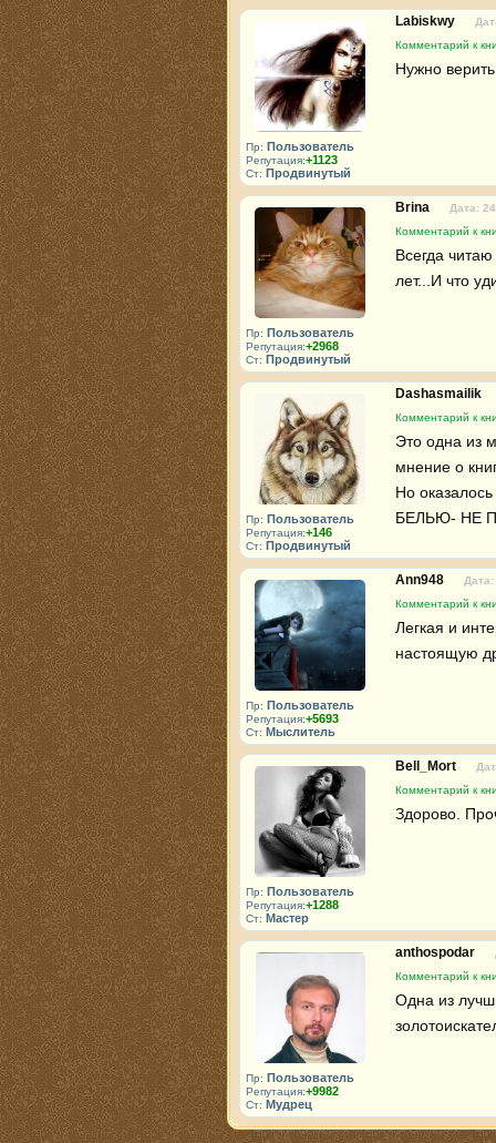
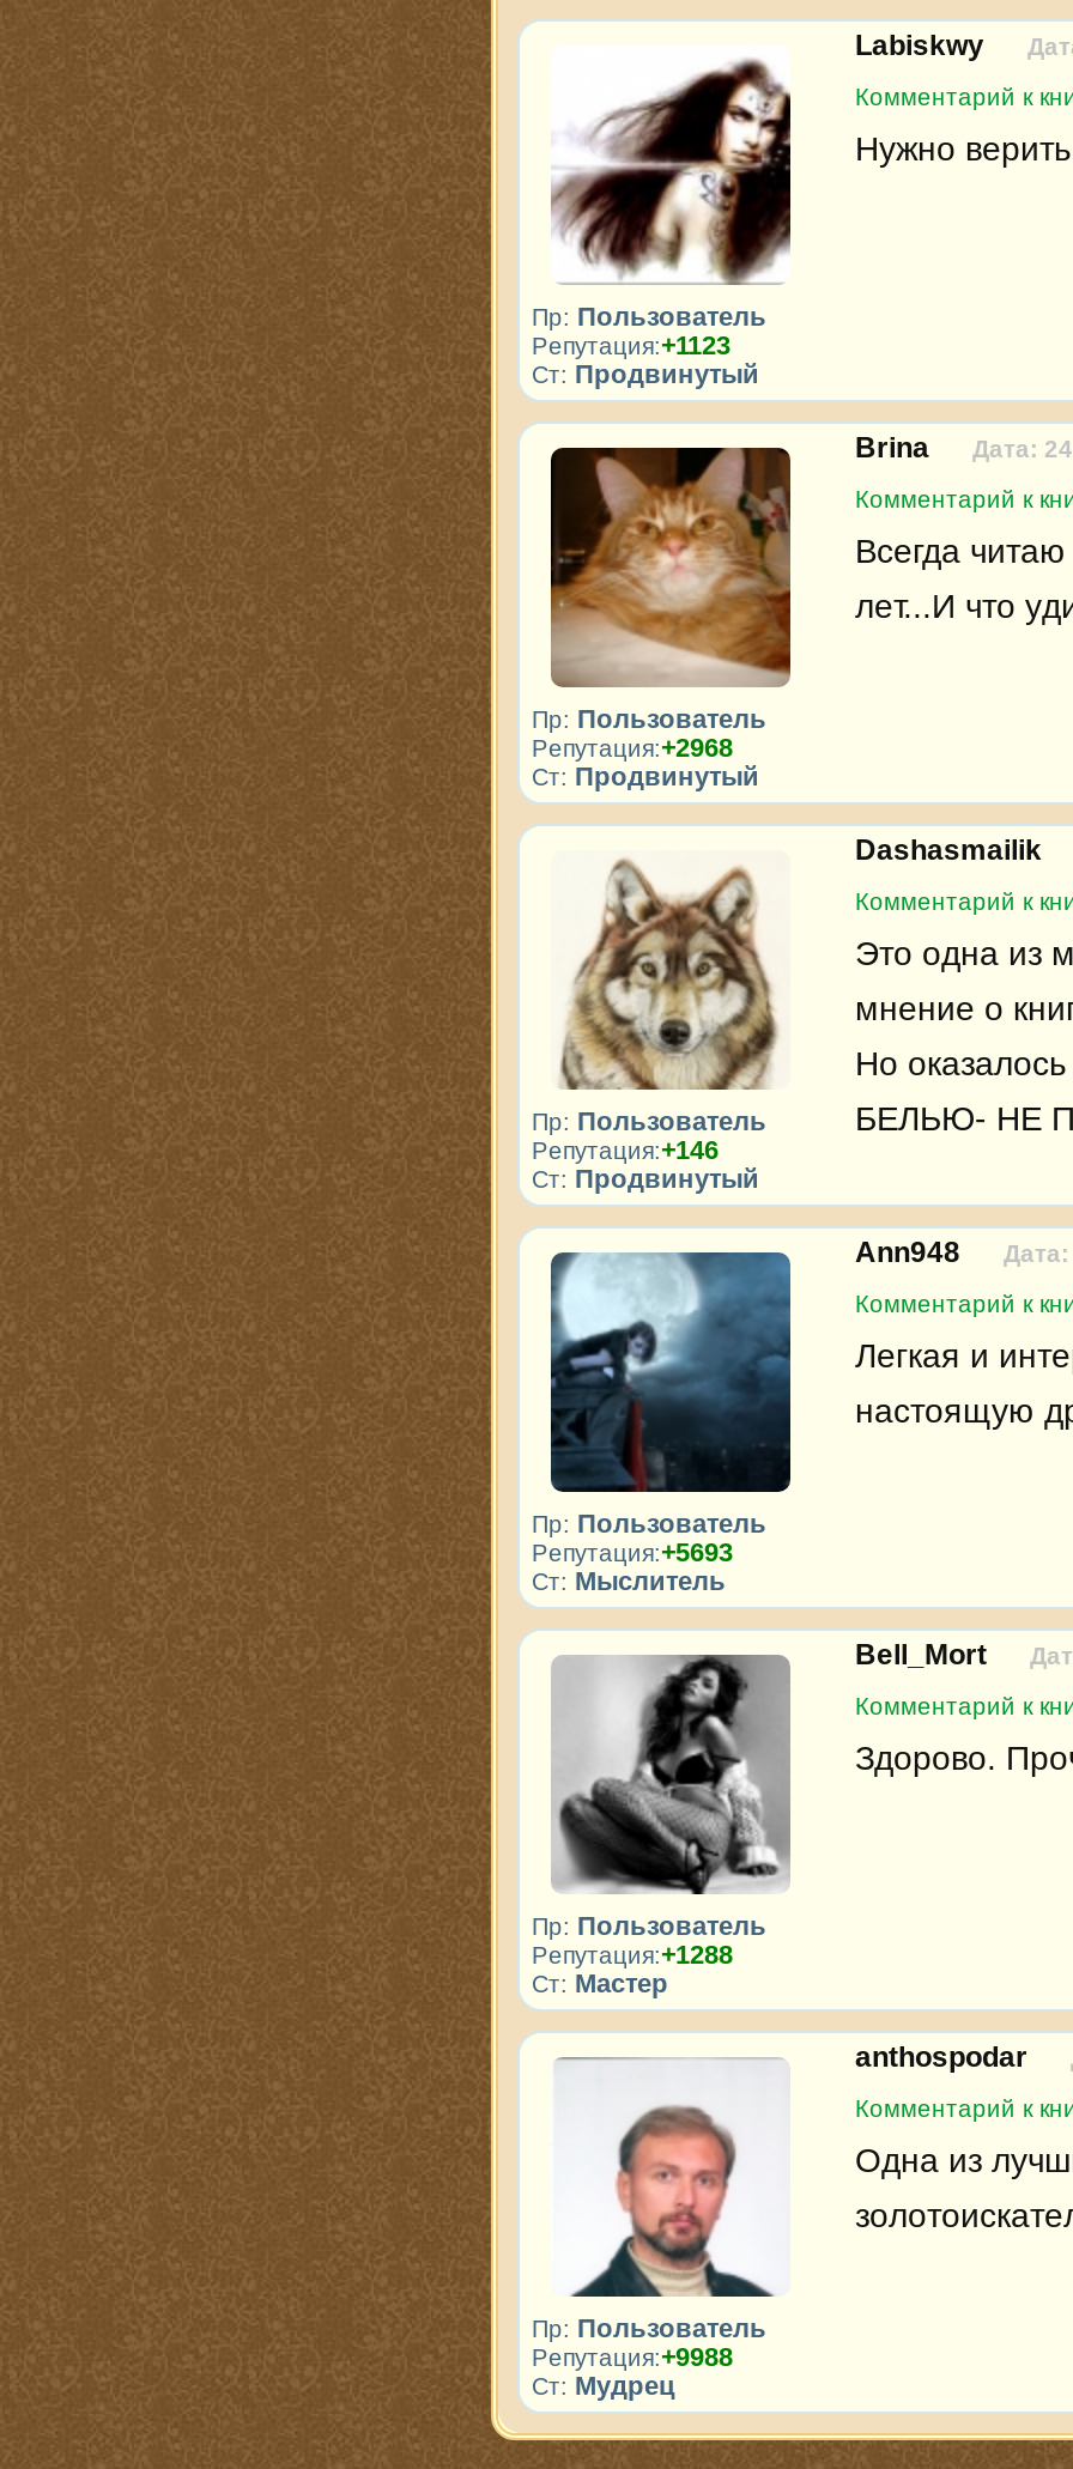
[246,1084,339,1098] Репутация:+9982 -> [532,2342,733,2371] Репутация:+9988

